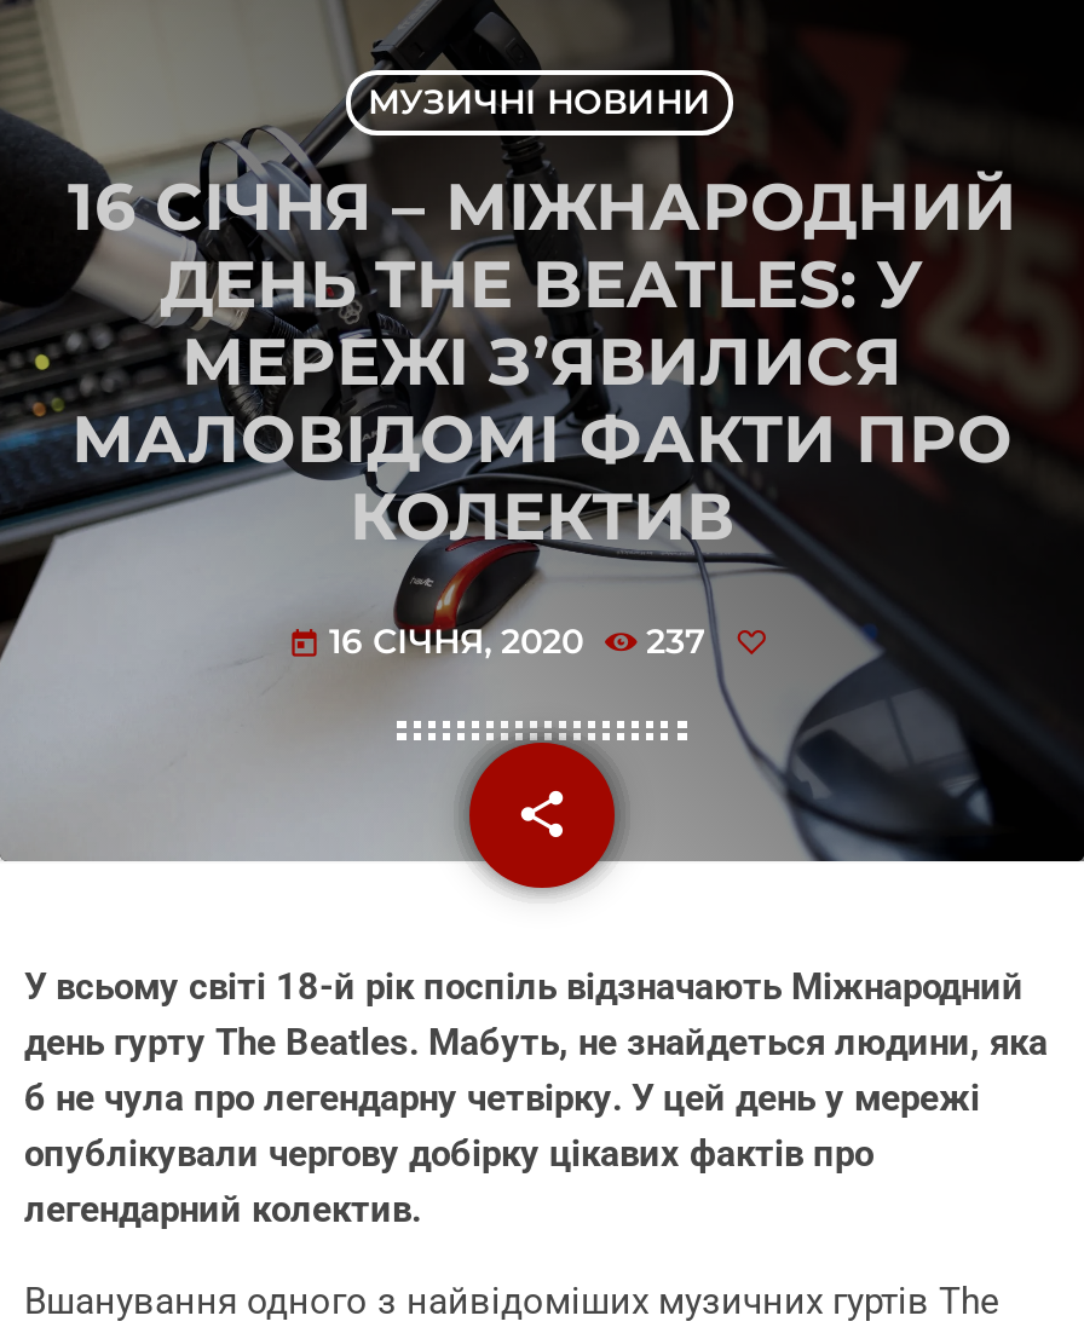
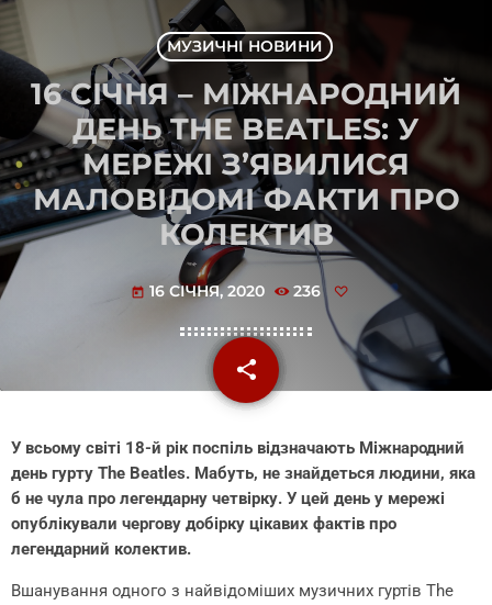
[646,619,716,662] 237 -> [293,281,325,301] 236

